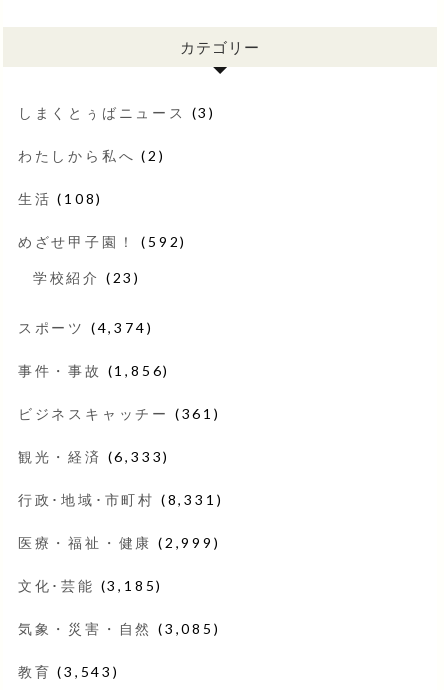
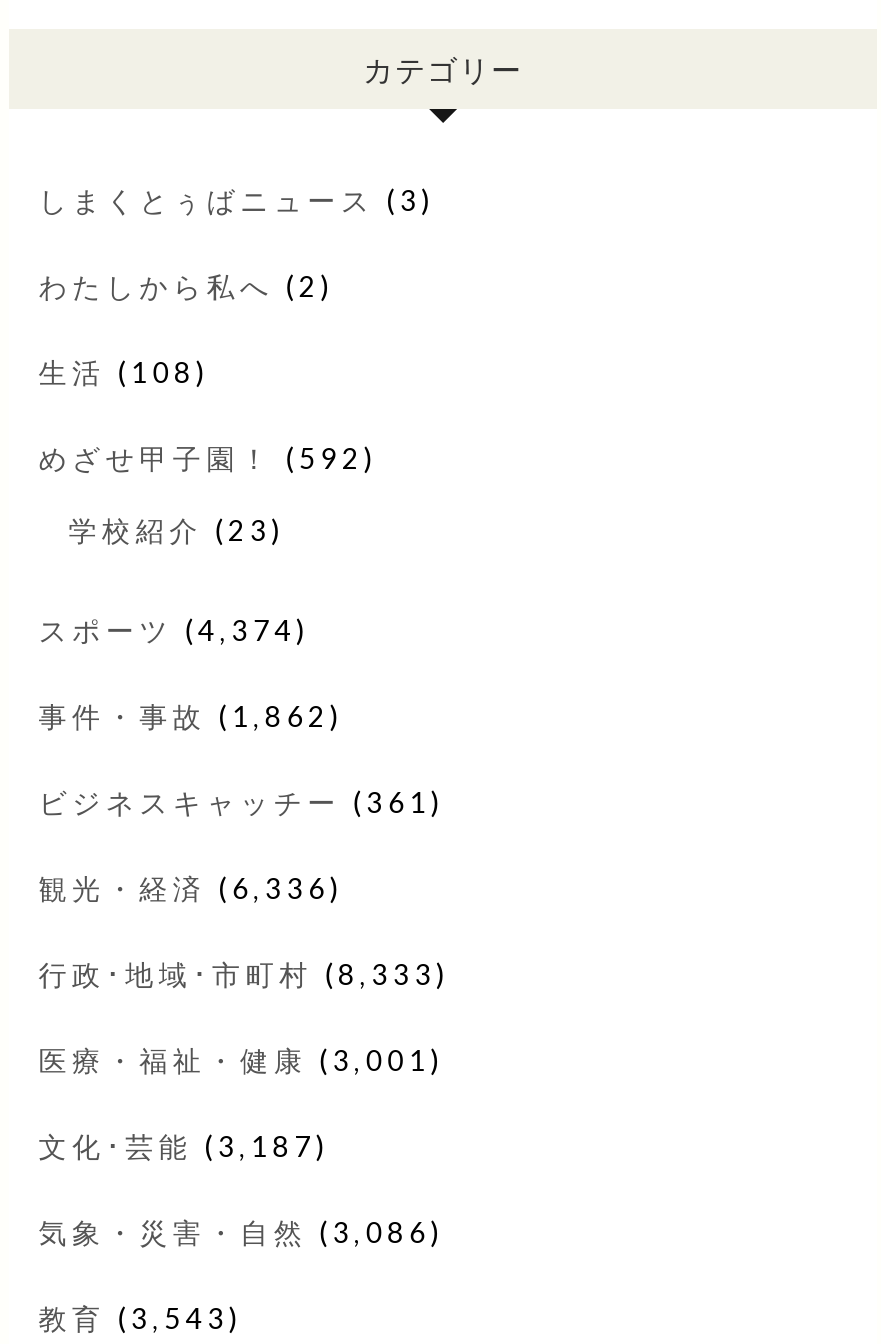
[18,362,170,379] 事件・事故(1,856) -> [38,699,343,733] 事件・事故(1,862)
[18,448,170,465] 観光・経済(6,333) -> [38,871,343,905] 観光・経済(6,336)
[18,491,223,508] 行政･地域･市町村(8,331) -> [38,957,450,991] 行政･地域･市町村(8,333)
[18,534,220,551] 医療・福祉・健康(2,999) -> [38,1043,444,1077] 医療・福祉・健康(3,001)
[18,577,163,594] 文化･芸能(3,185) -> [38,1129,329,1163] 文化･芸能(3,187)
[18,620,220,637] 気象・災害・自然(3,085) -> [38,1215,444,1249] 気象・災害・自然(3,086)

